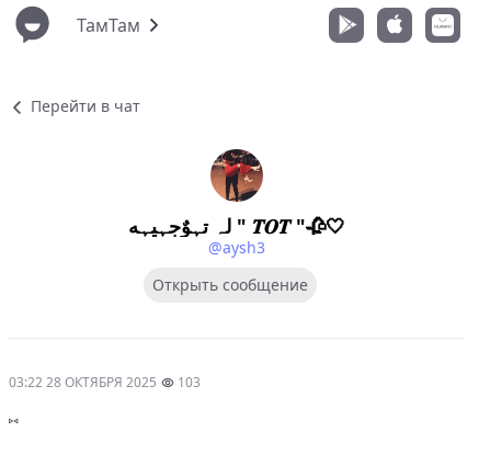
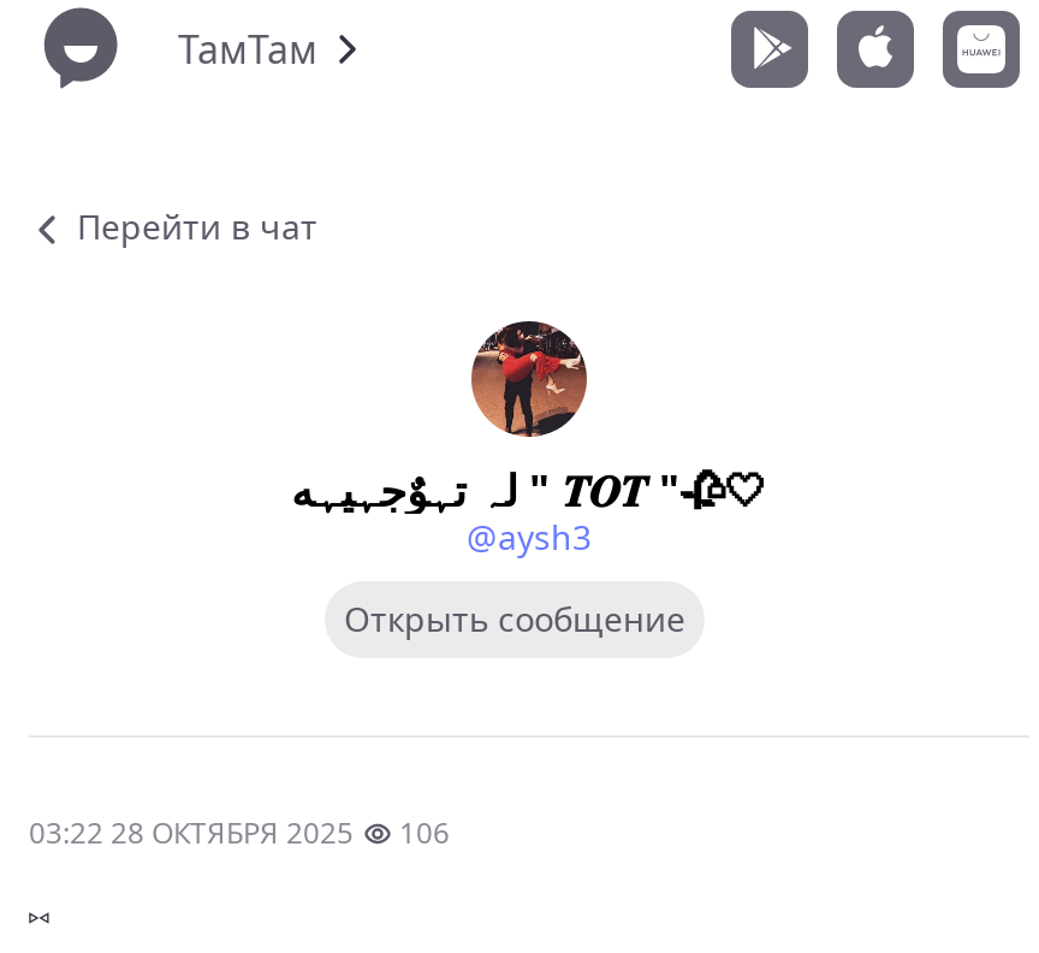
[9,373,201,391] 03:22 28 ОКТЯБРЯ 2025 103 -> [29,812,450,853] 03:22 28 ОКТЯБРЯ 2025 106

